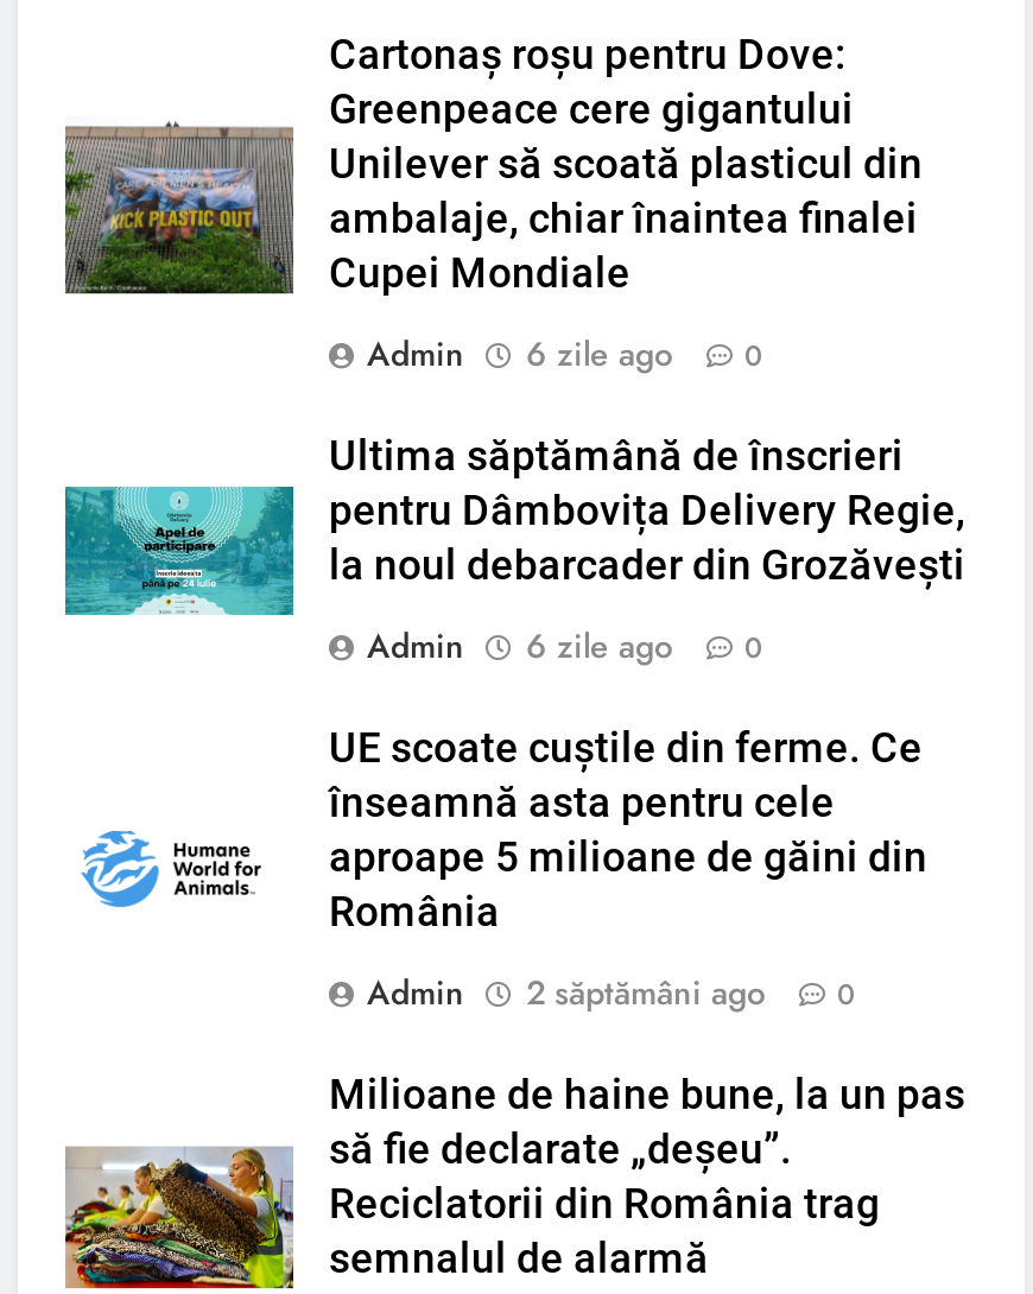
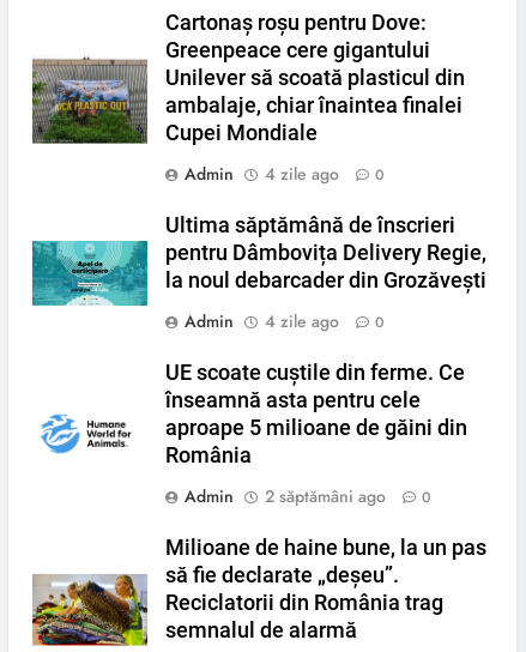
[367,330,763,377] Admin 6 zile ago 0 -> [185,162,385,186] Admin 4 zile ago 0
[367,622,763,669] Admin 6 zile ago 0 -> [185,309,385,333] Admin 4 zile ago 0

